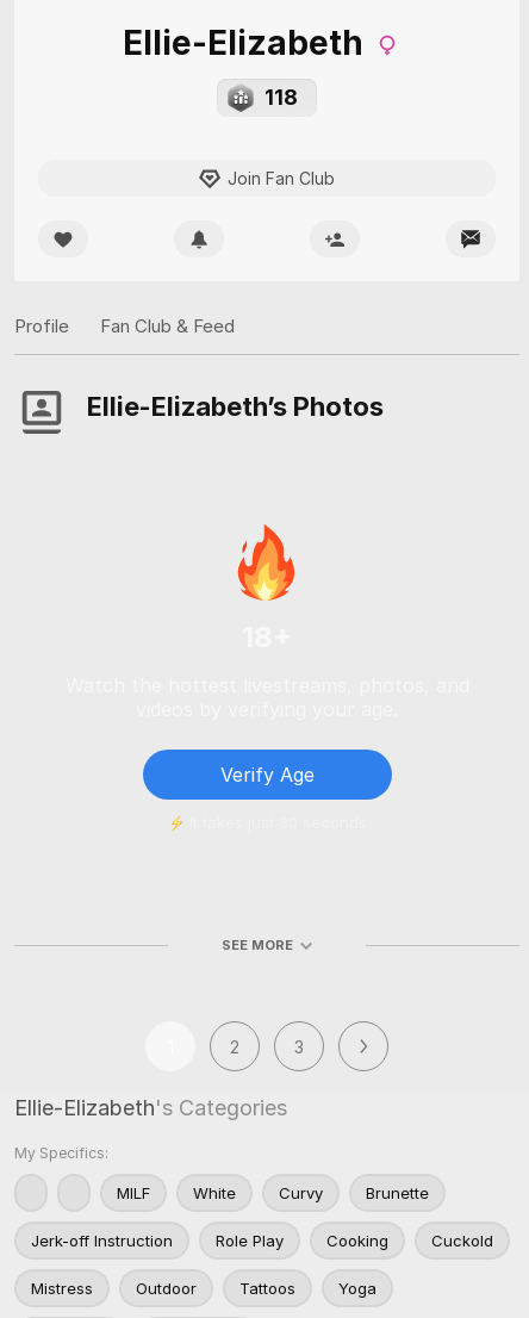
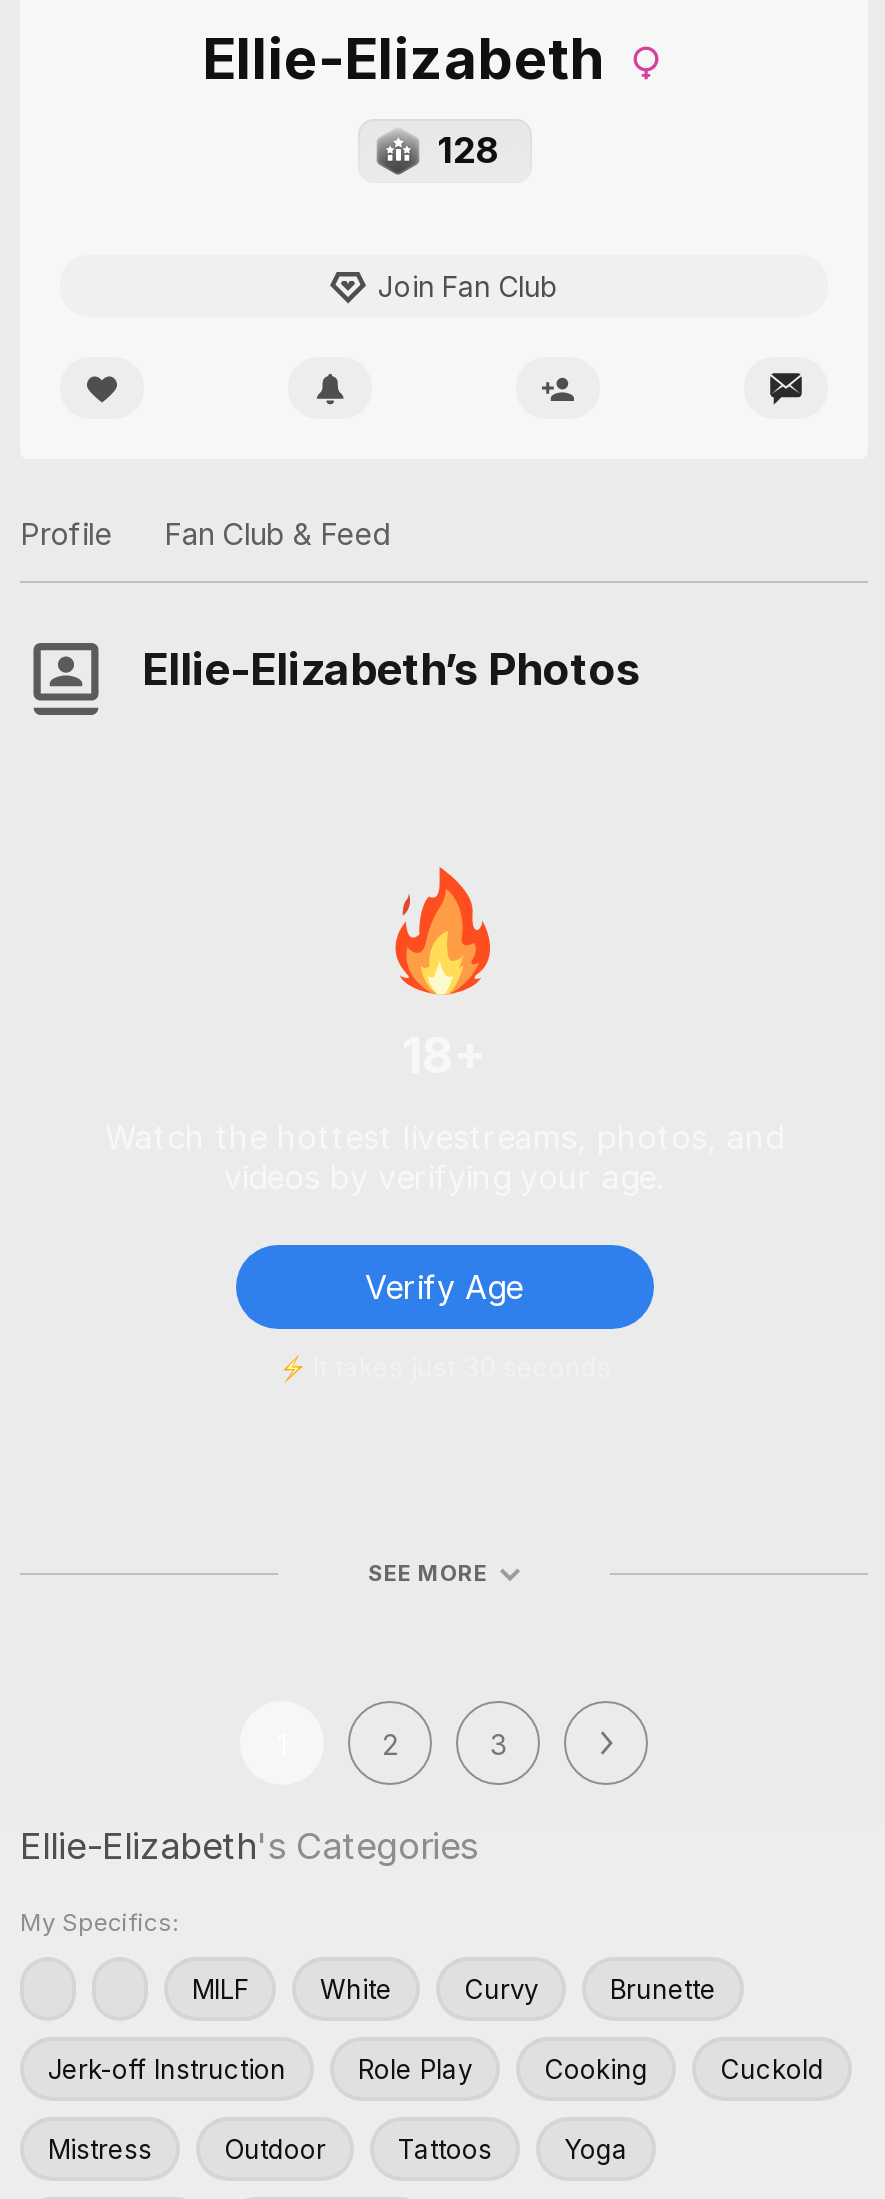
[264,85,298,110] 118 -> [437,129,499,171] 128

